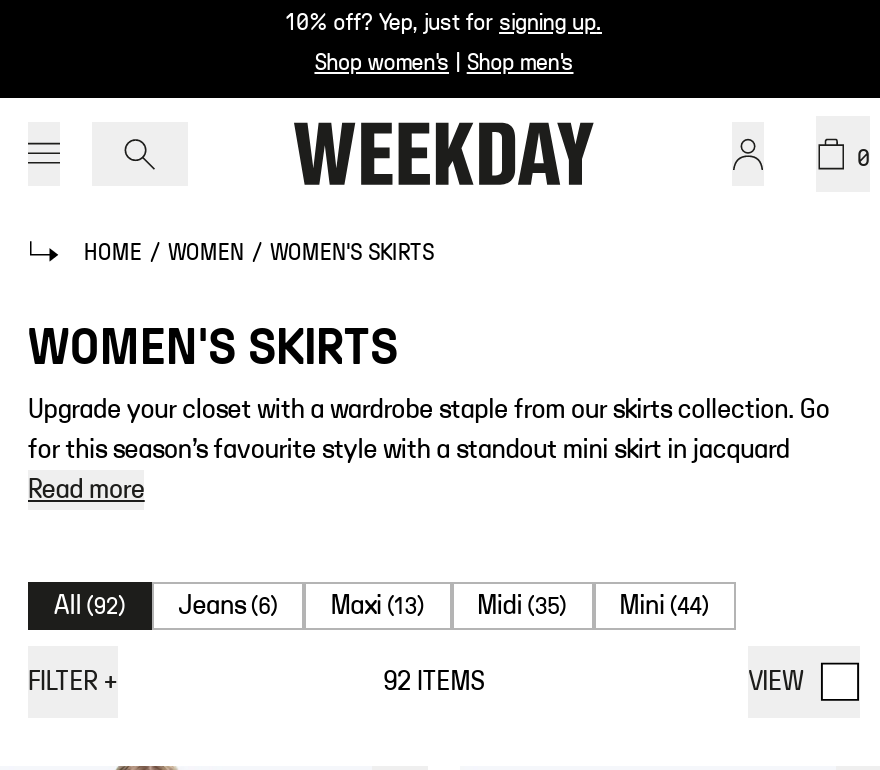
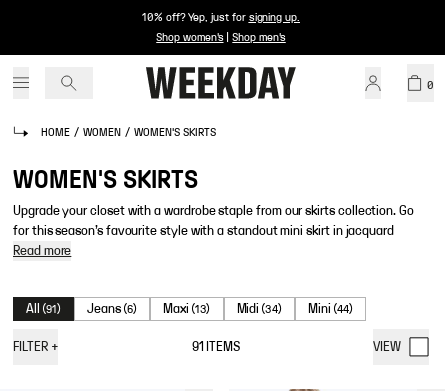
[54,592,127,620] All (92) -> [26,302,61,316] All (91)
[477,592,568,620] Midi (35) -> [237,302,282,316] Midi (34)
[383,668,484,696] 92 ITEMS -> [192,340,240,354] 91 ITEMS

